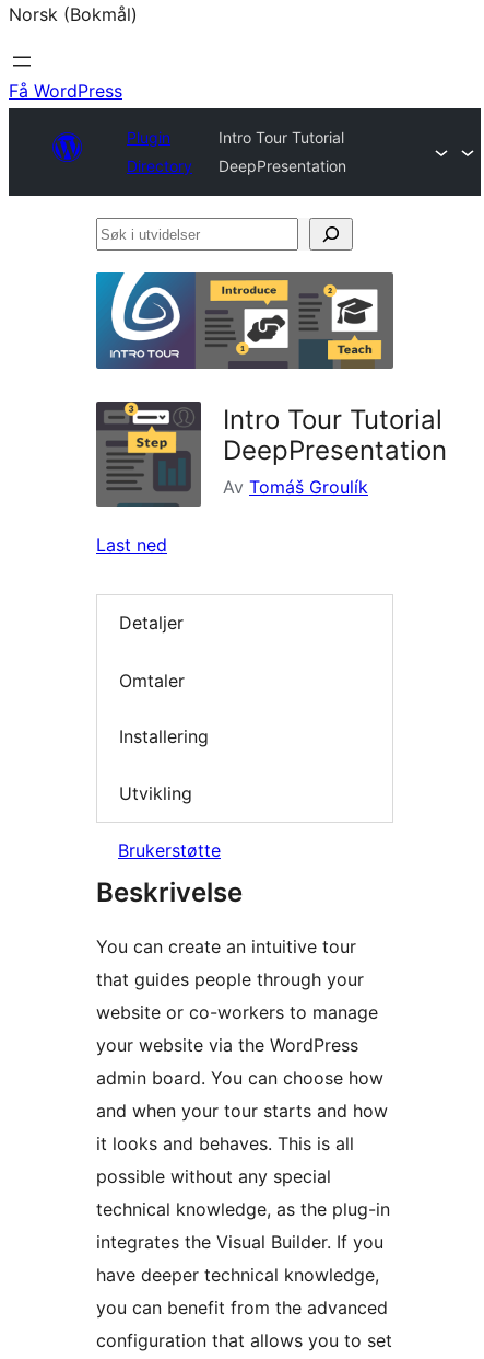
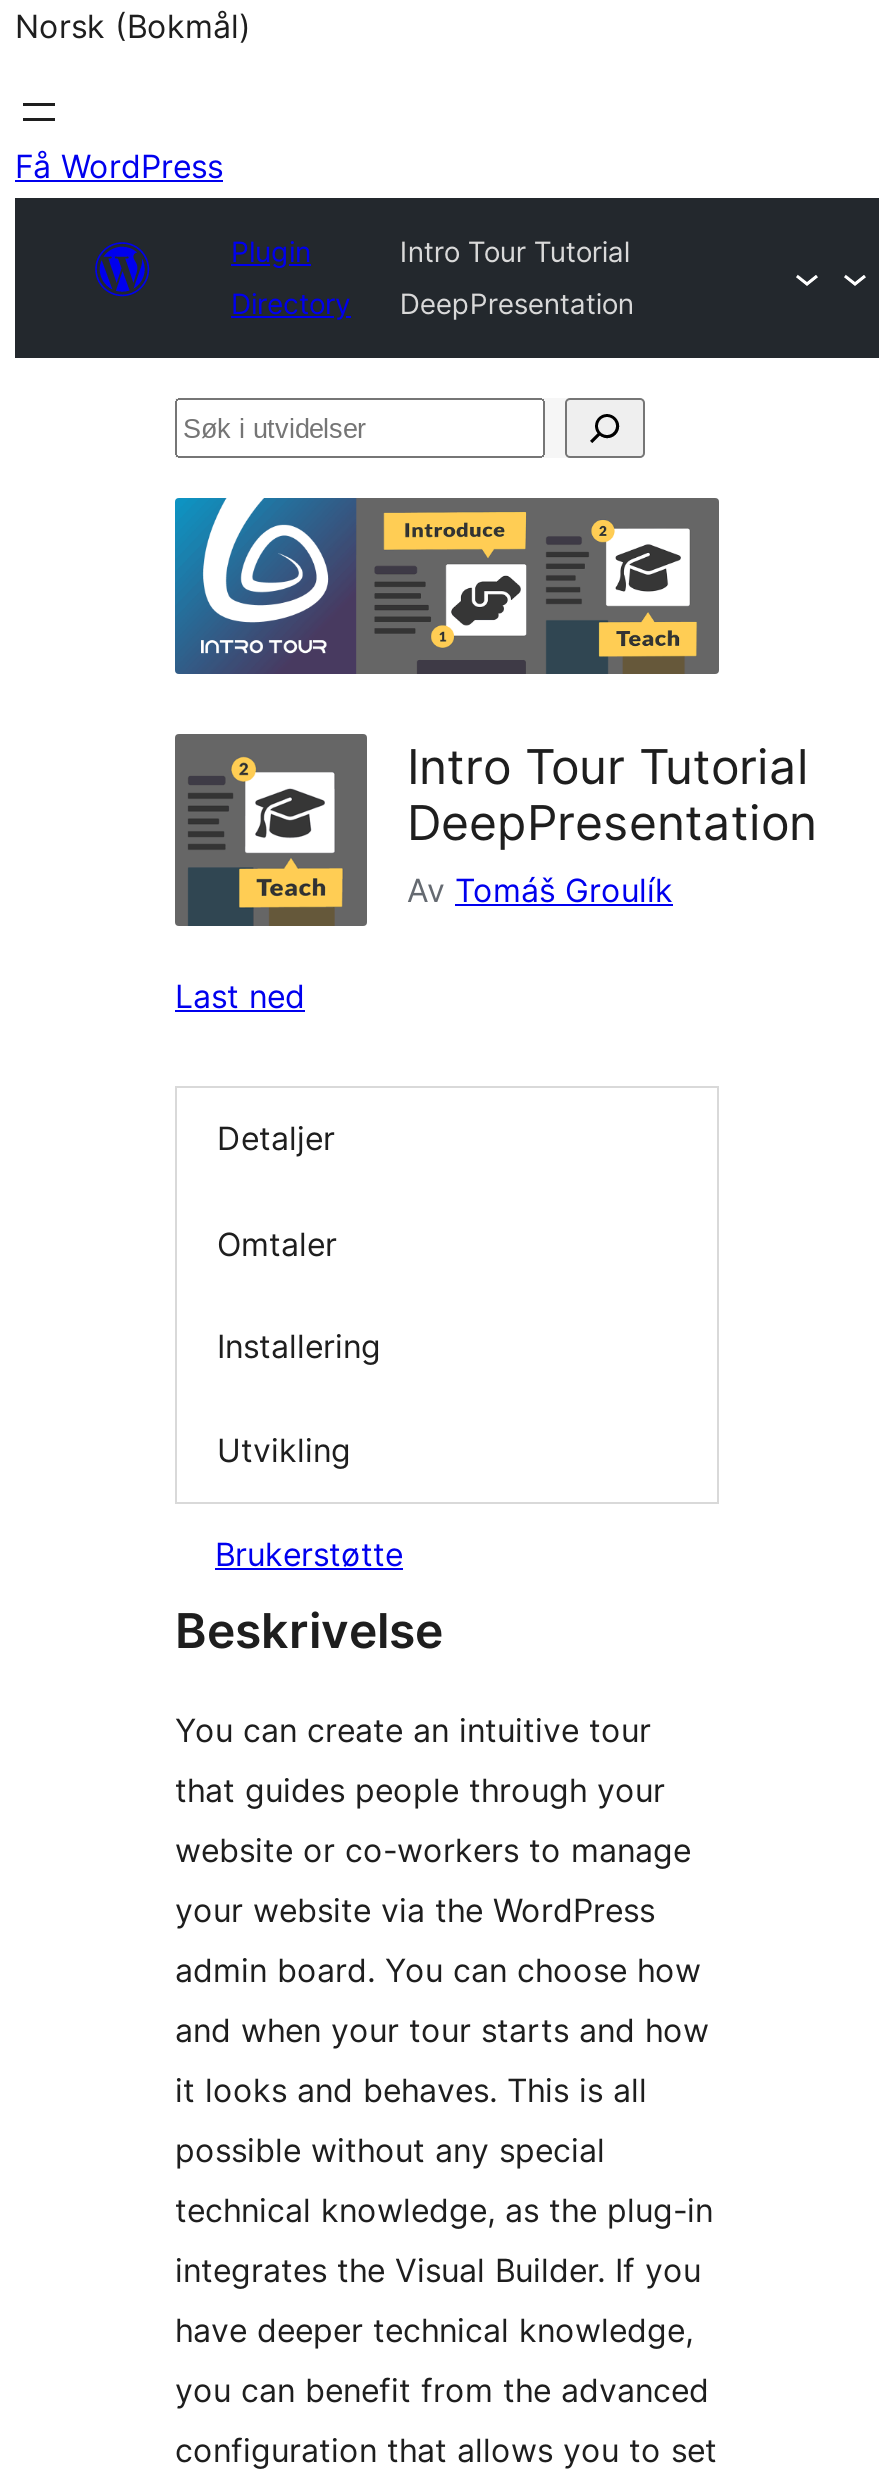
[97,402,200,507] [image] -> [175,734,367,926] [image]

